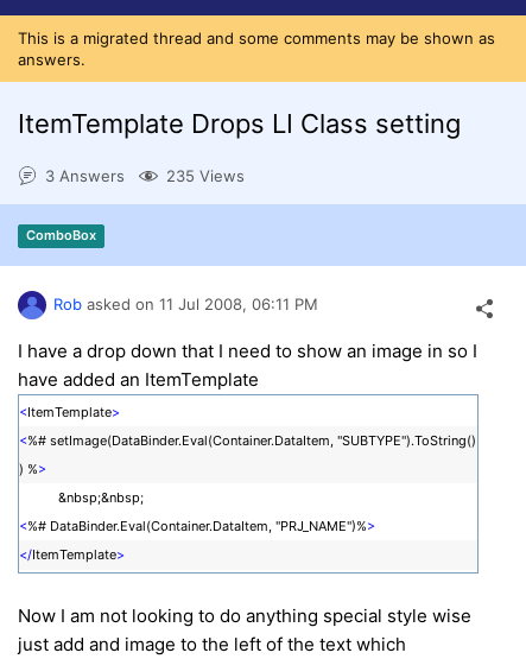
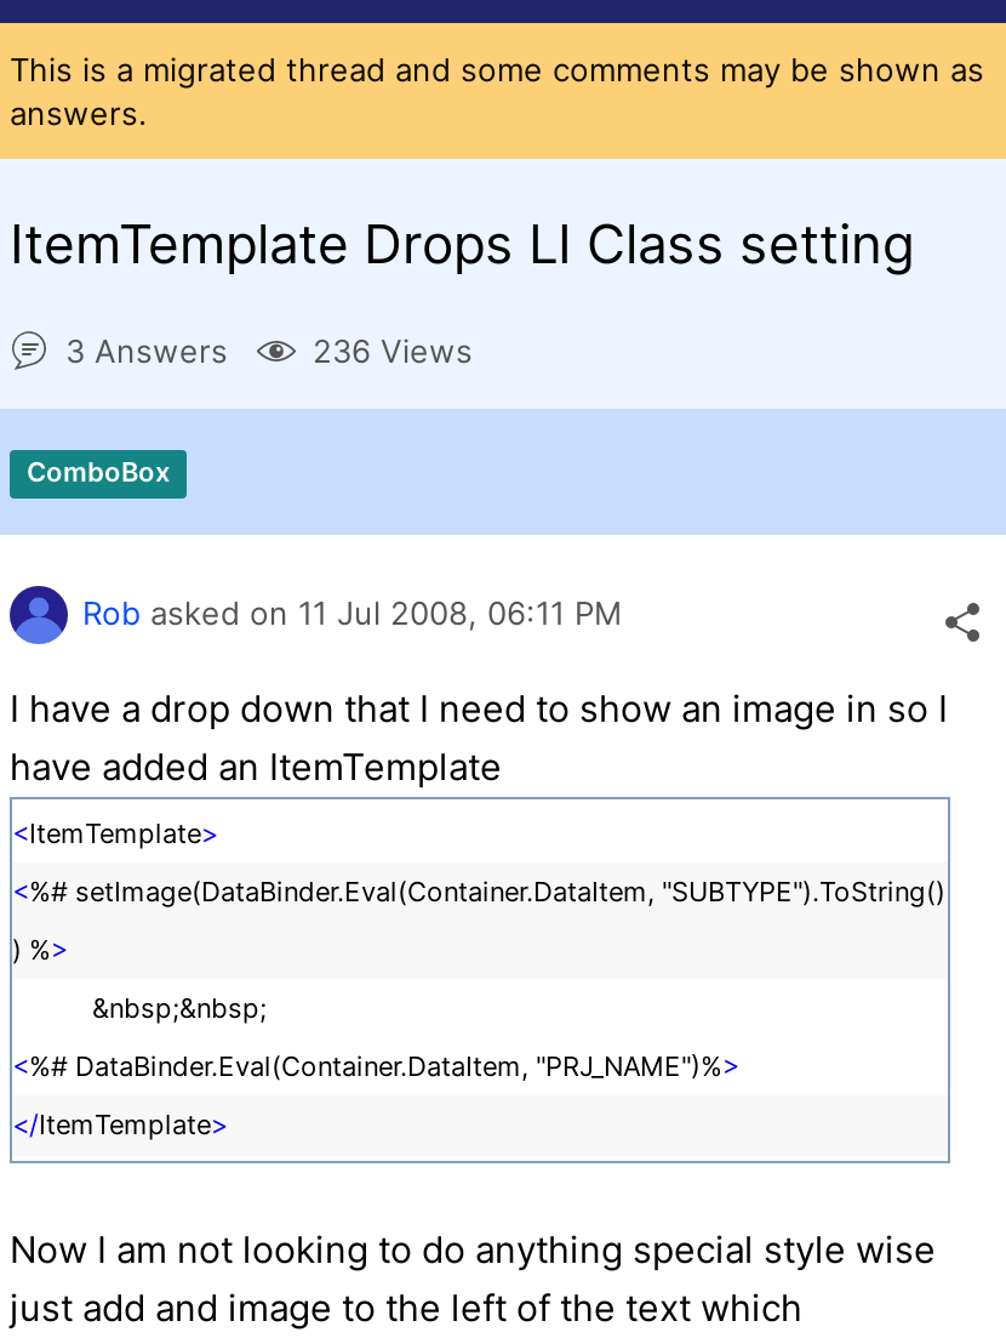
[166,167,245,186] 235 Views -> [313,332,473,371] 236 Views

